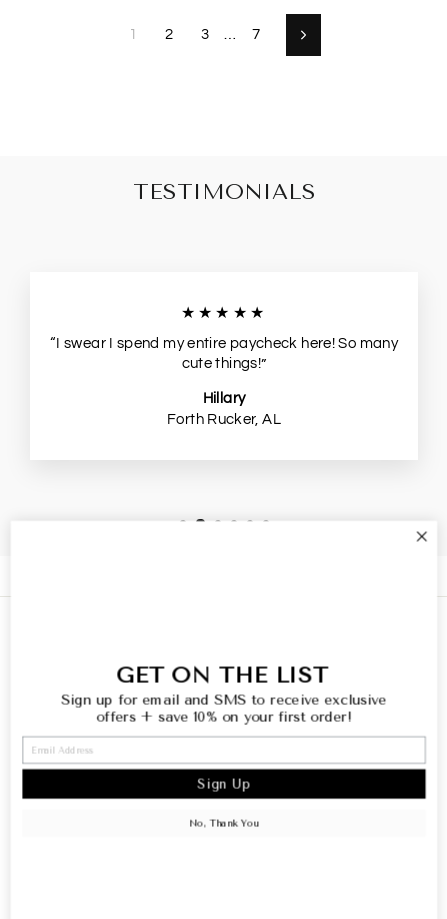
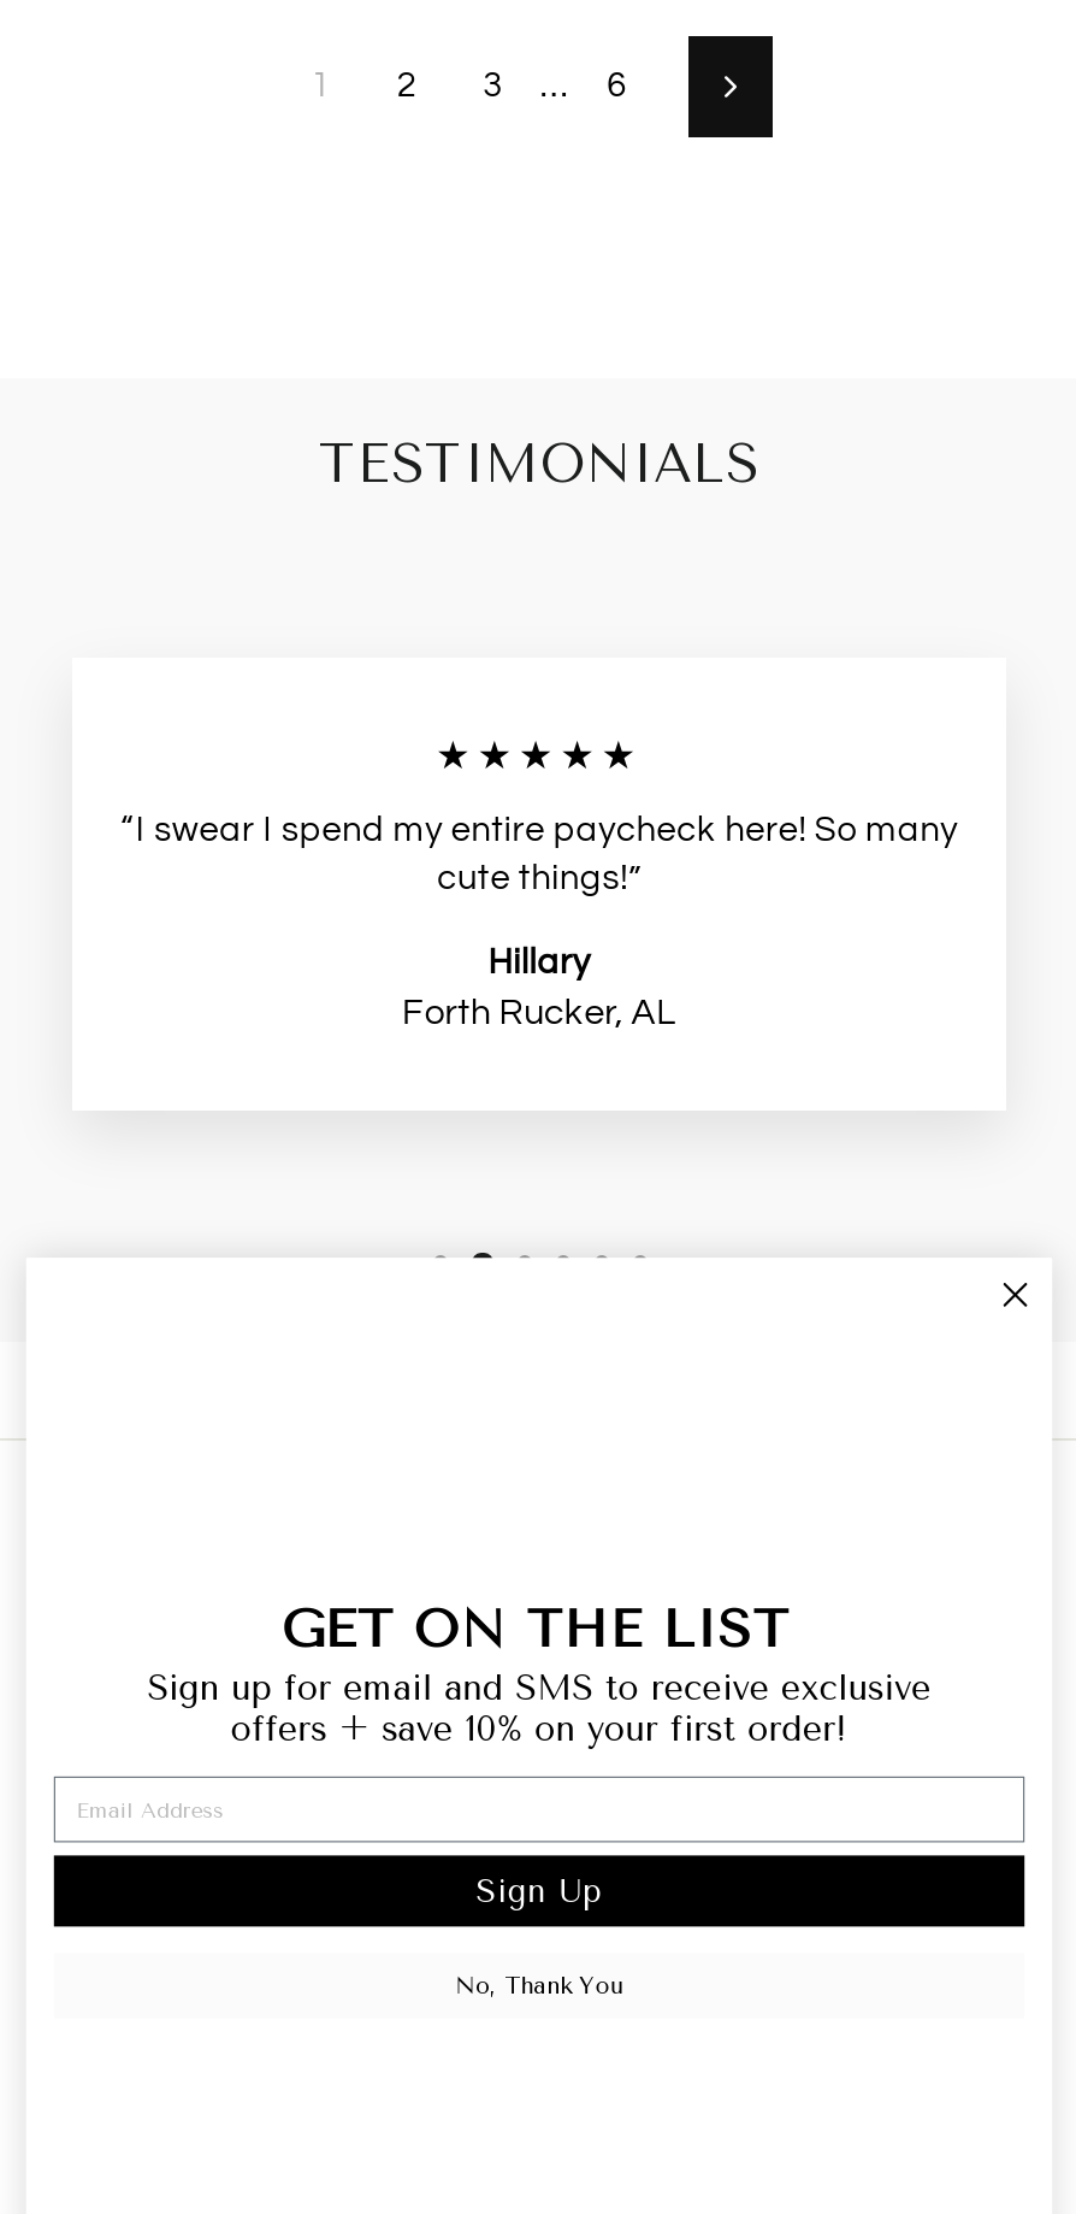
[252,27,260,42] 7 -> [607,66,627,103] 6

